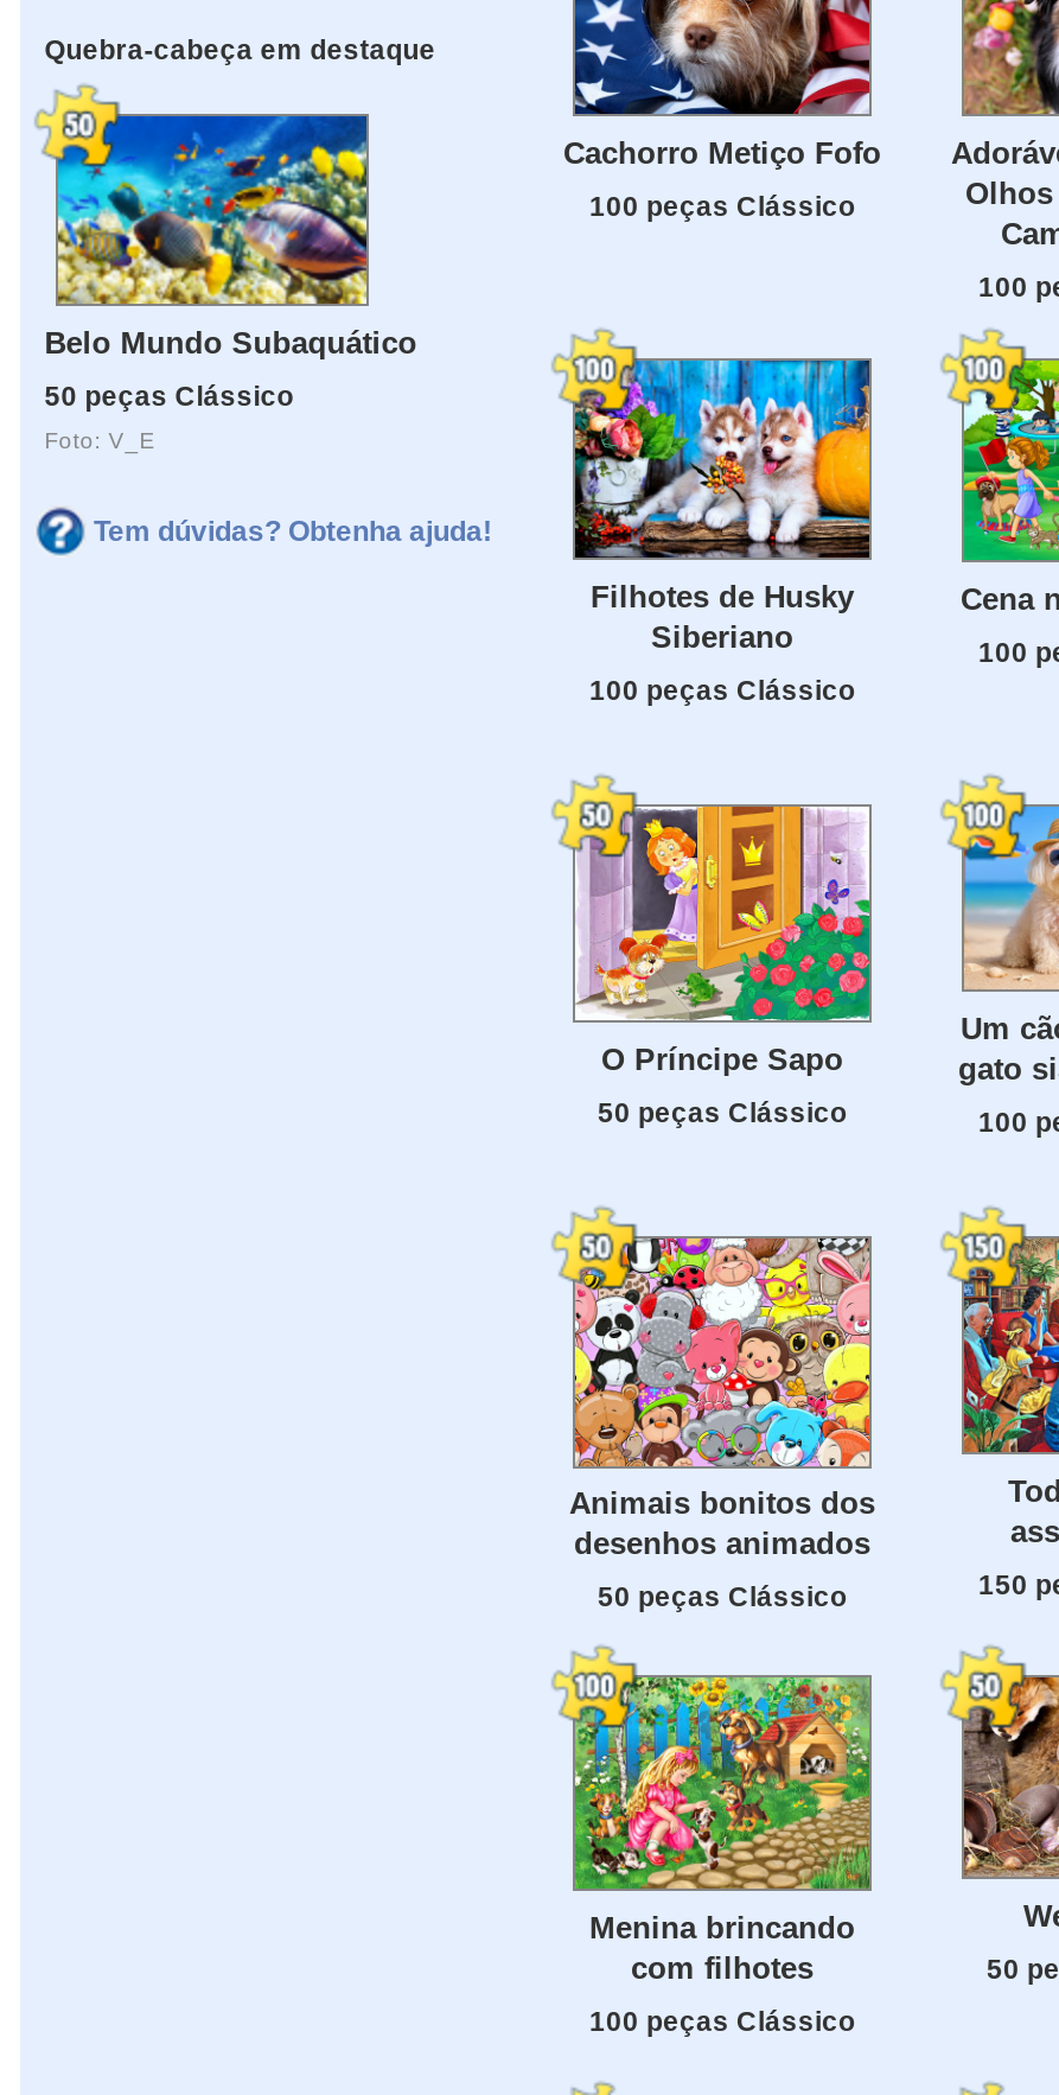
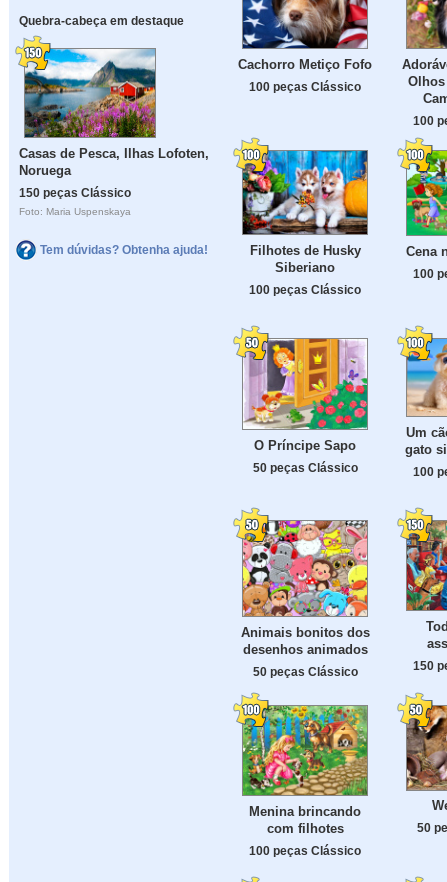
[45,114,417,361] [image] | Belo Mundo Subaquático -> [19,47,209,178] [image] | Casas de Pesca, Ilhas Lofoten, | Noruega
[45,380,294,411] 50 peças Clássico -> [19,186,131,199] 150 peças Clássico
[45,427,156,453] Foto: V_E -> [19,206,131,217] Foto: Maria Uspenskaya
moved [94,515,492,548] -> [40,243,208,257]: Tem dúvidas? Obtenha ajuda!

